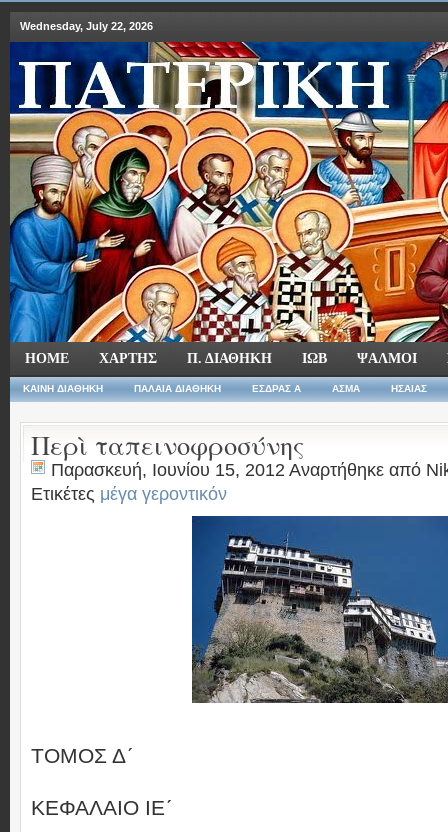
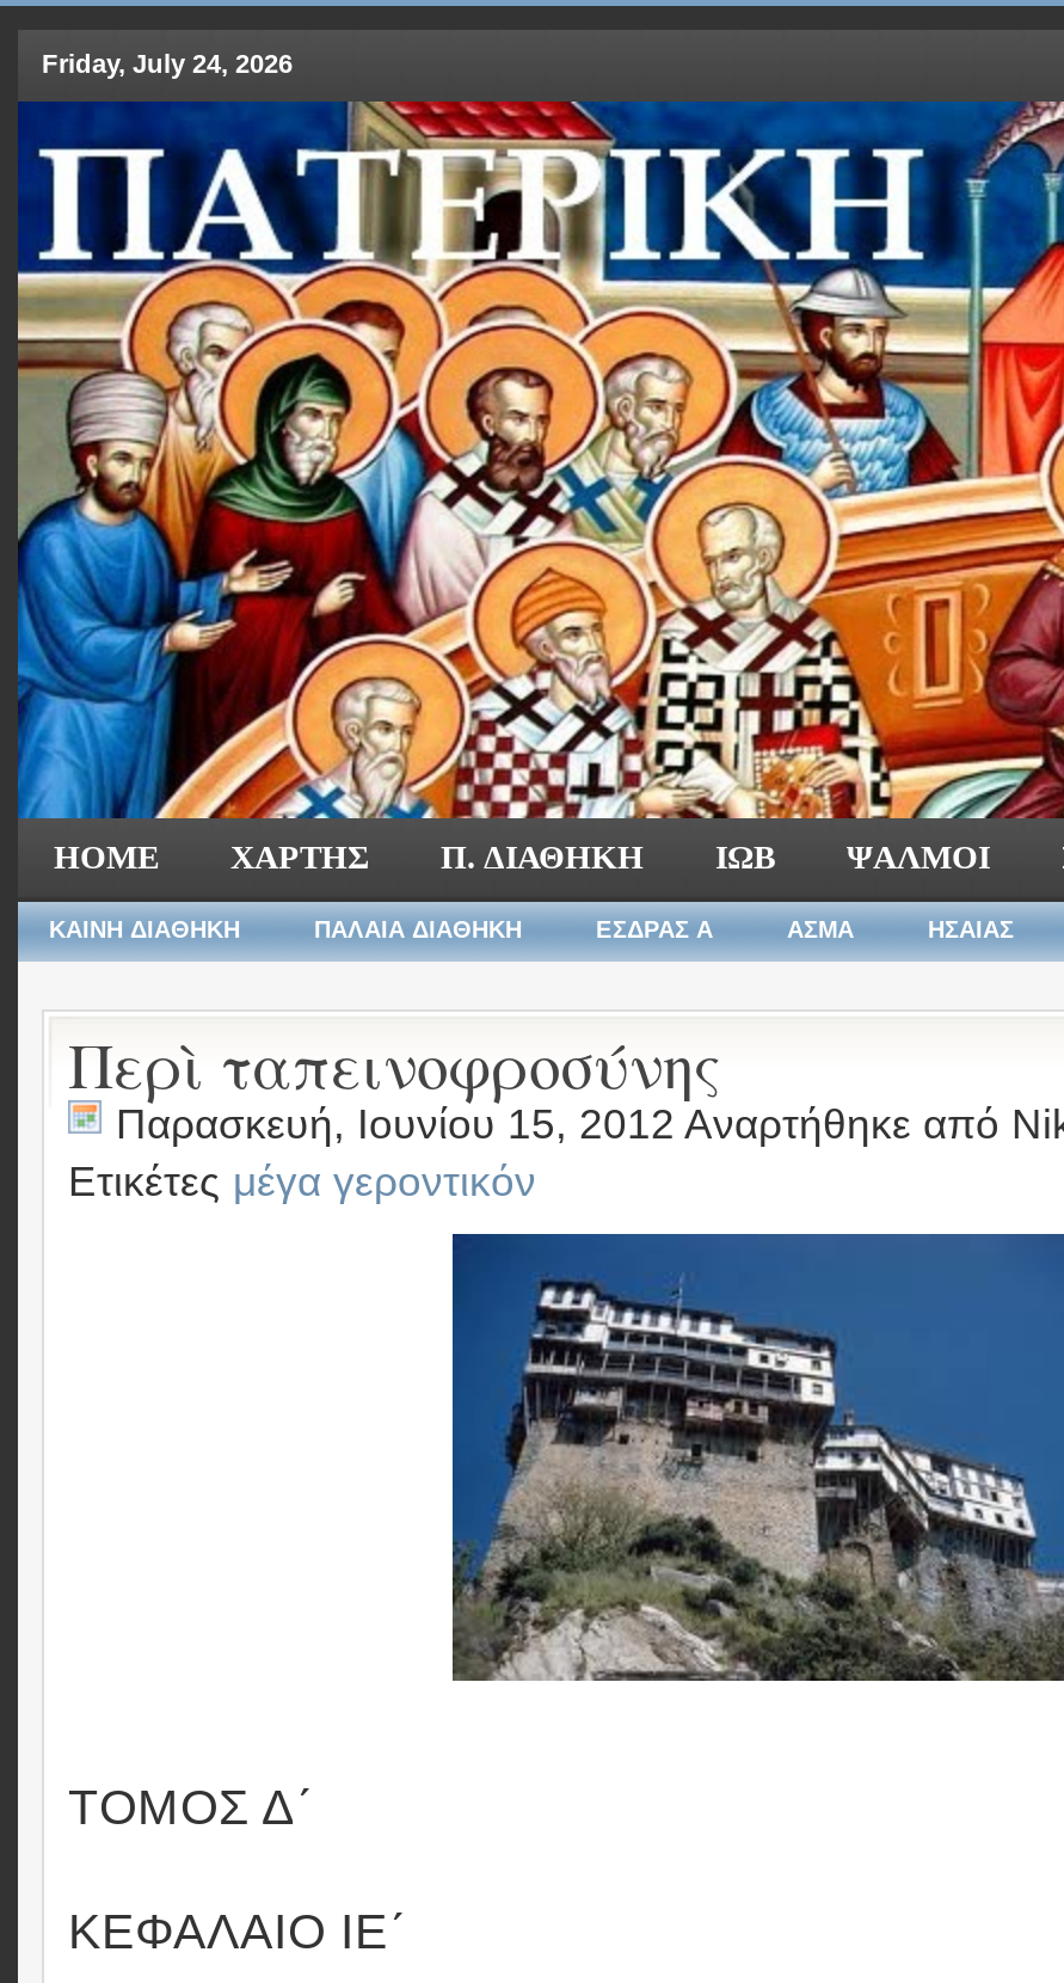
[20,20,153,32] Wednesday, July 22, 2026 -> [42,49,293,78] Friday, July 24, 2026

